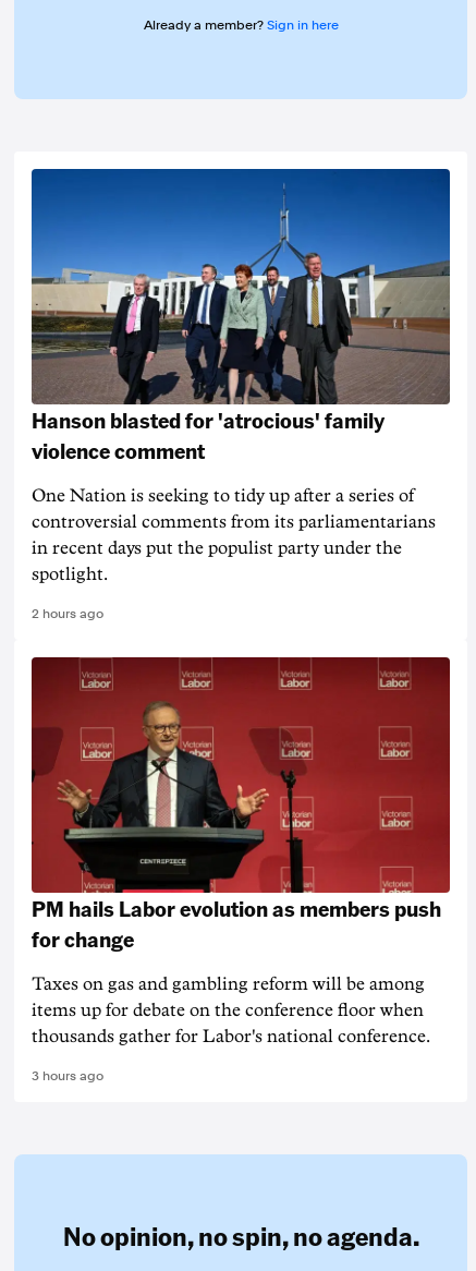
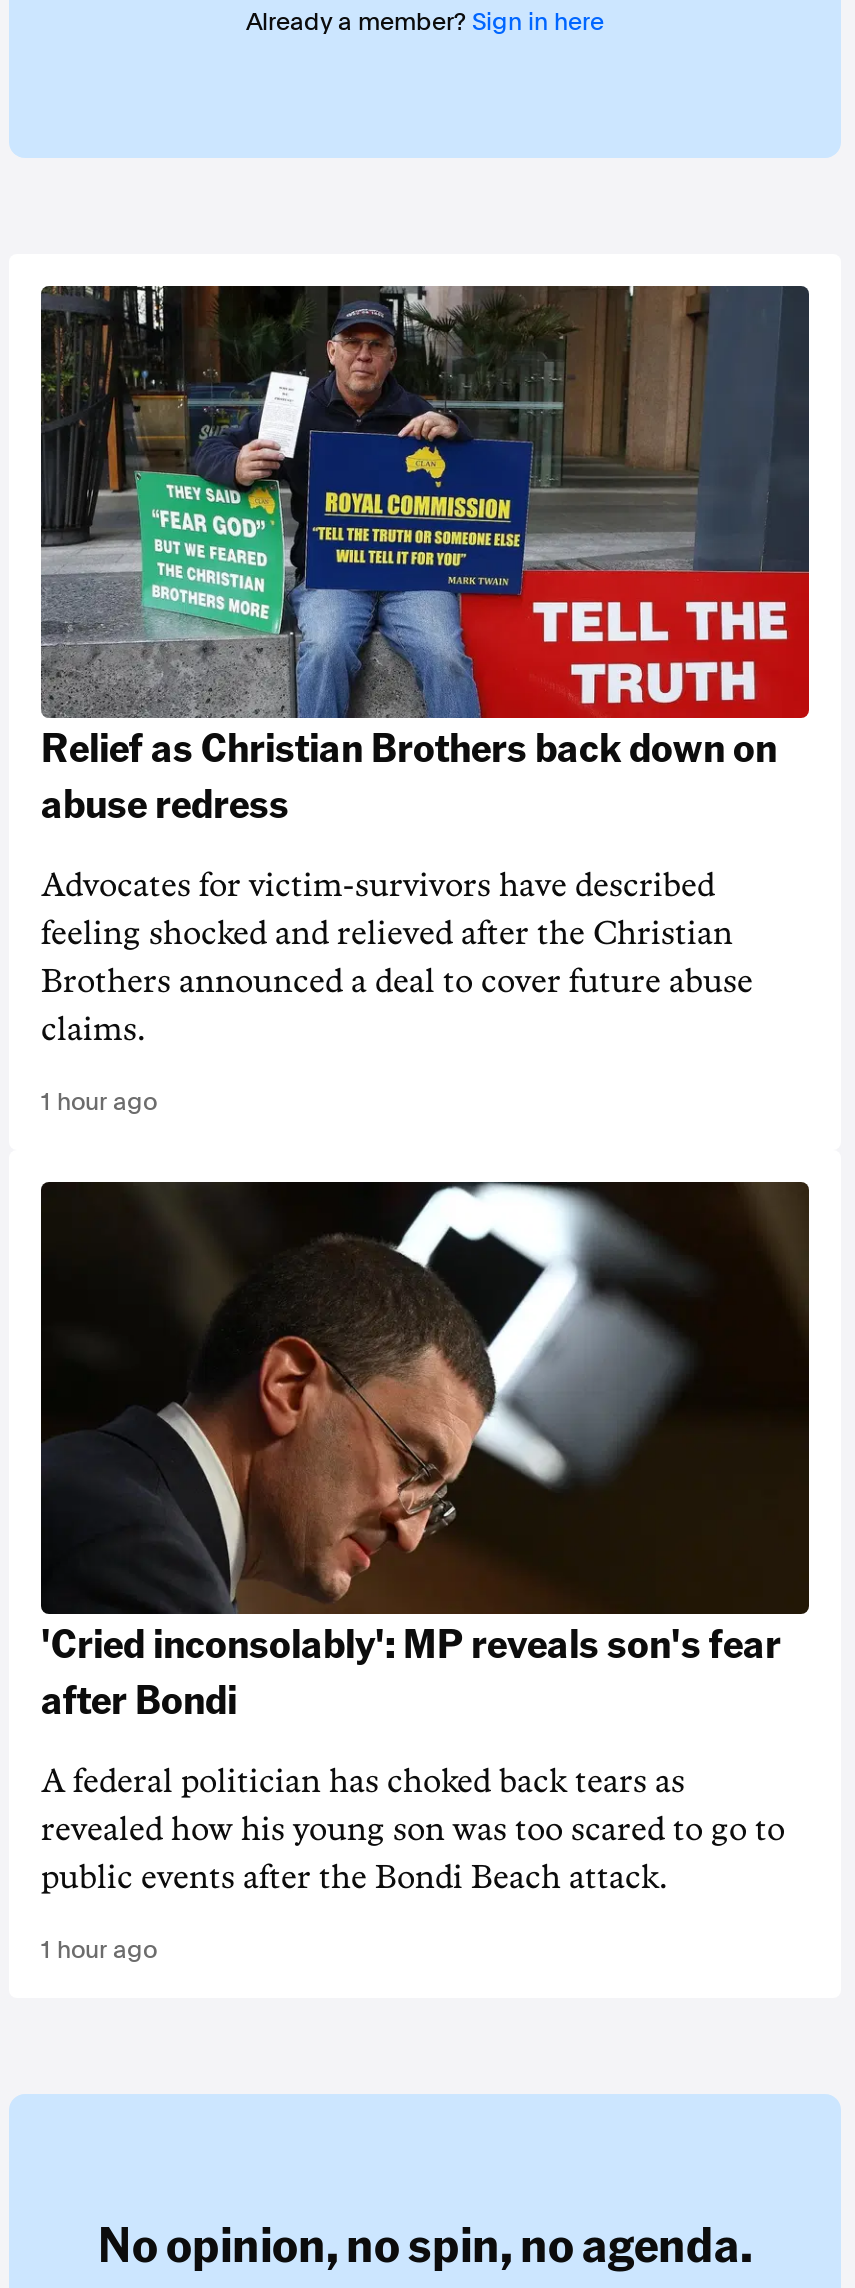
[30,168,451,464] [image] | Hanson blasted for 'atrocious' family | violence comment -> [39,284,811,828] [image] | Relief as Christian Brothers back down on | abuse redress
[32,487,414,505] One Nation is seeking to tidy up after a series of -> [41,870,715,902] Advocates for victim-survivors have described
[32,513,436,531] controversial comments from its parliamentarians -> [41,918,733,950] feeling shocked and relieved after the Christian
[32,540,402,557] in recent days put the populist party under the -> [41,966,753,998] Brothers announced a deal to cover future abuse
[32,566,108,583] spotlight. -> [41,1014,145,1046] claims.
[32,606,103,621] 2 hours ago -> [41,1088,157,1116] 1 hour ago
[30,656,451,953] [image] | PM hails Labor evolution as members push | for change -> [39,1180,811,1724] [image] | 'Cried inconsolably': MP reveals son's fear | after Bondi
[32,976,425,993] Taxes on gas and gambling reform will be among -> [41,1766,685,1798] A federal politician has choked back tears as
[32,1002,424,1019] items up for debate on the conference floor when -> [41,1814,785,1846] revealed how his young son was too scared to go to
[32,1028,430,1045] thousands gather for Labor's national conference. -> [41,1862,667,1894] public events after the Bondi Beach attack.
[32,1068,103,1084] 3 hours ago -> [41,1936,157,1964] 1 hour ago

